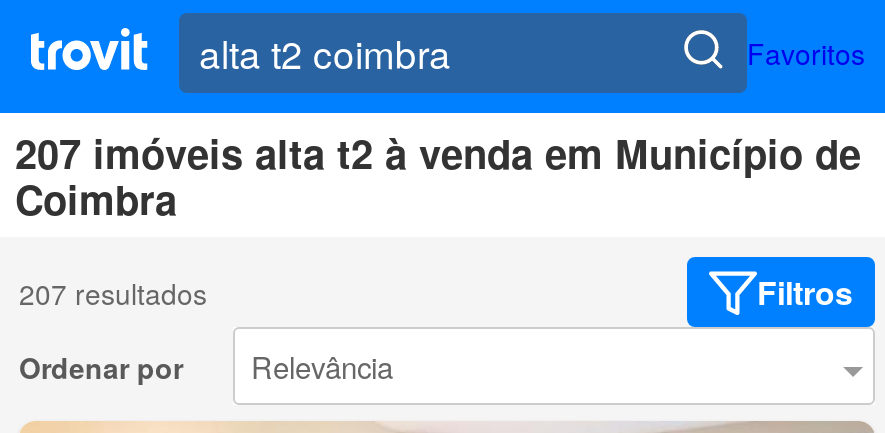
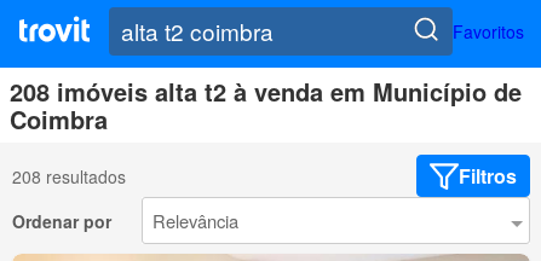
[15,124,861,182] 207 imóveis alta t2 à venda em Município de -> [10,74,522,109] 208 imóveis alta t2 à venda em Município de
[19,273,207,313] 207 resultados -> [12,164,126,188] 208 resultados

